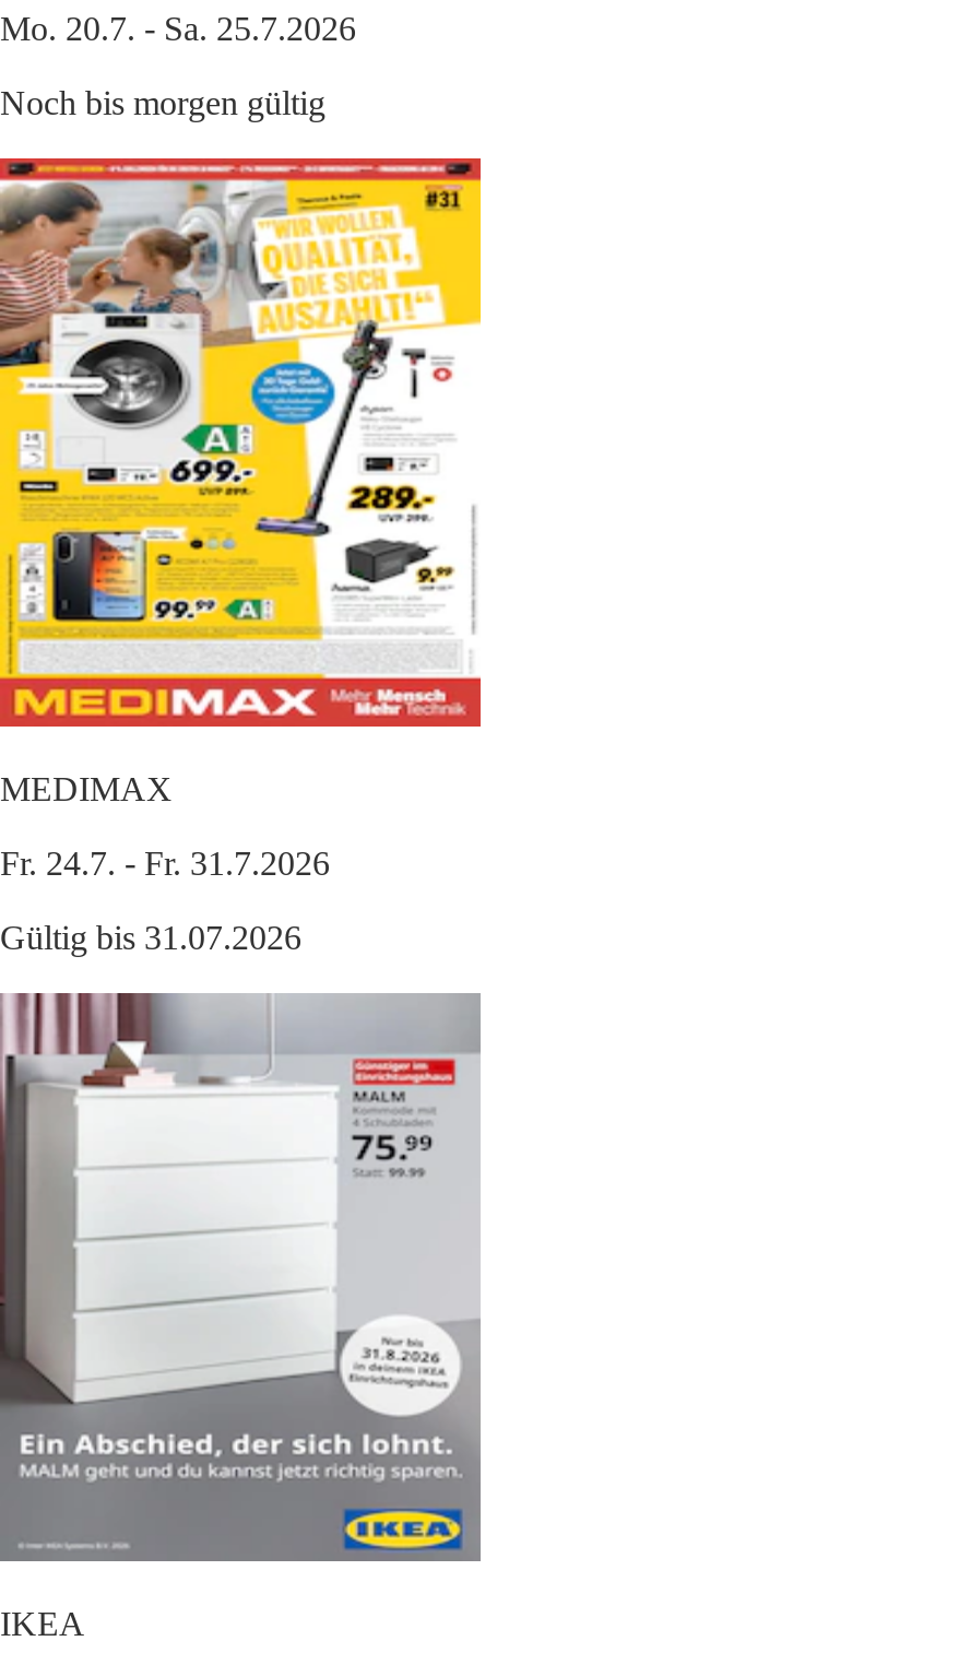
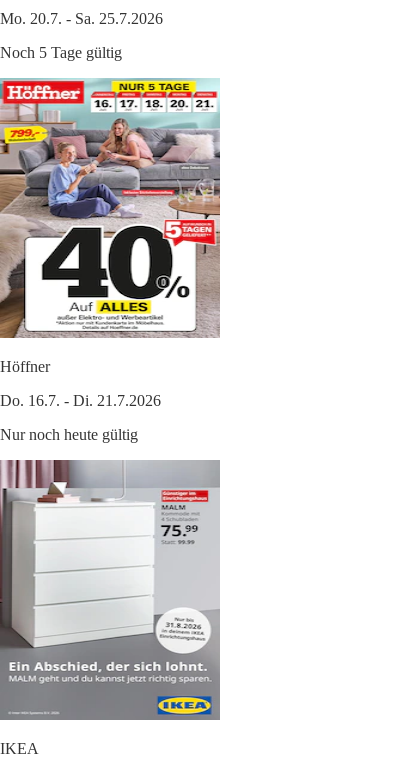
[0,85,325,122] Noch bis morgen gültig -> [0,44,122,61] Noch 5 Tage gültig
[0,156,483,808] [image] | MEDIMAX -> [0,77,221,375] [image] | Höffner
[0,845,330,883] Fr. 24.7. - Fr. 31.7.2026 -> [0,392,161,409] Do. 16.7. - Di. 21.7.2026
[0,920,301,957] Gültig bis 31.07.2026 -> [0,426,138,443] Nur noch heute gültig

